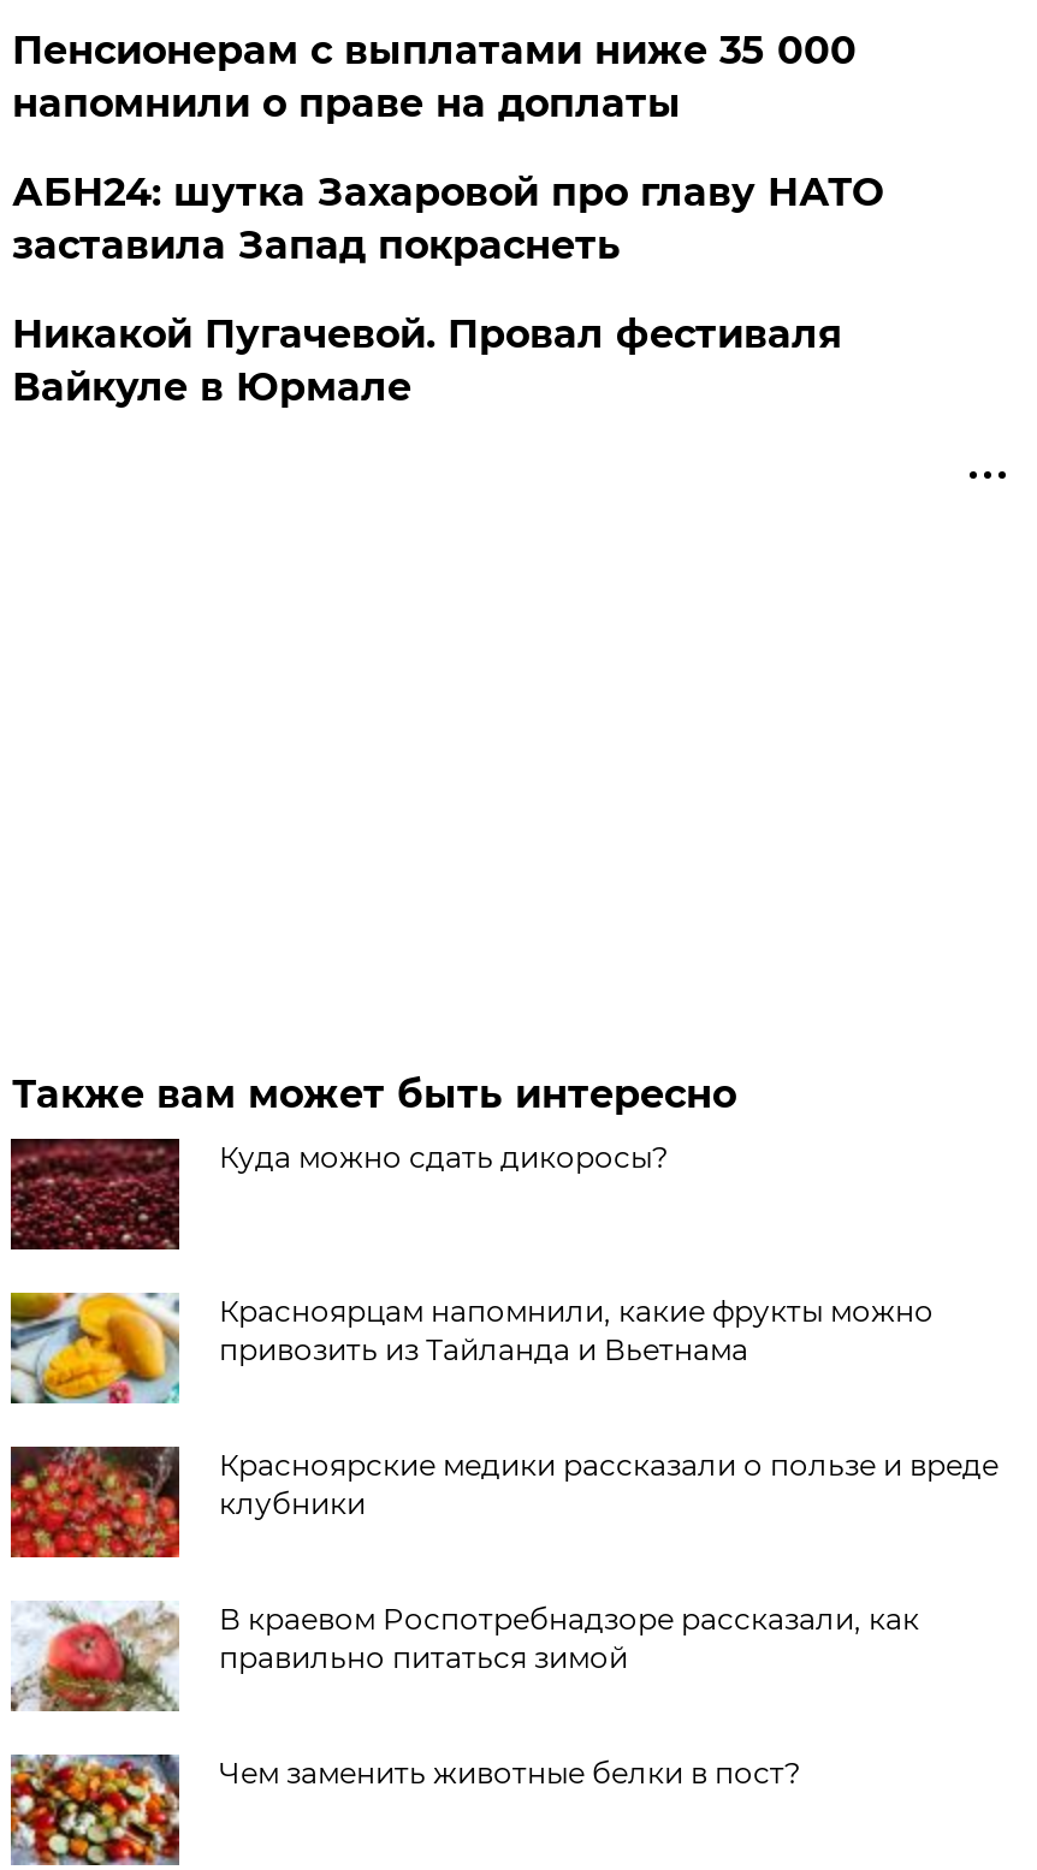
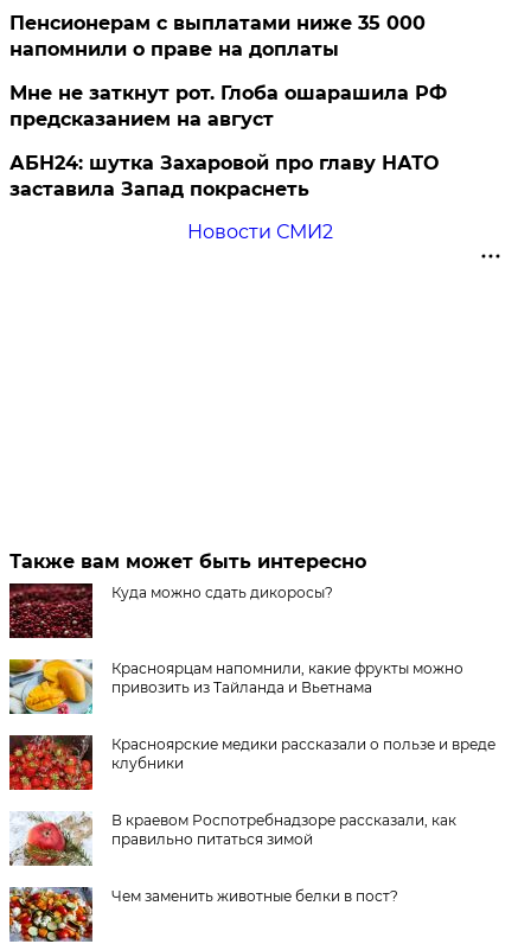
none -> [10,82,447,130] Мне не заткнут рот. Глоба ошарашила РФ | предсказанием на август
moved [12,169,883,268] -> [10,152,439,200]: АБН24: шутка Захаровой про главу НАТО | заставила Запад покраснеть
[12,311,842,410] Никакой Пугачевой. Провал фестиваля | Вайкуле в Юрмале -> [187,220,333,243] Новости СМИ2

